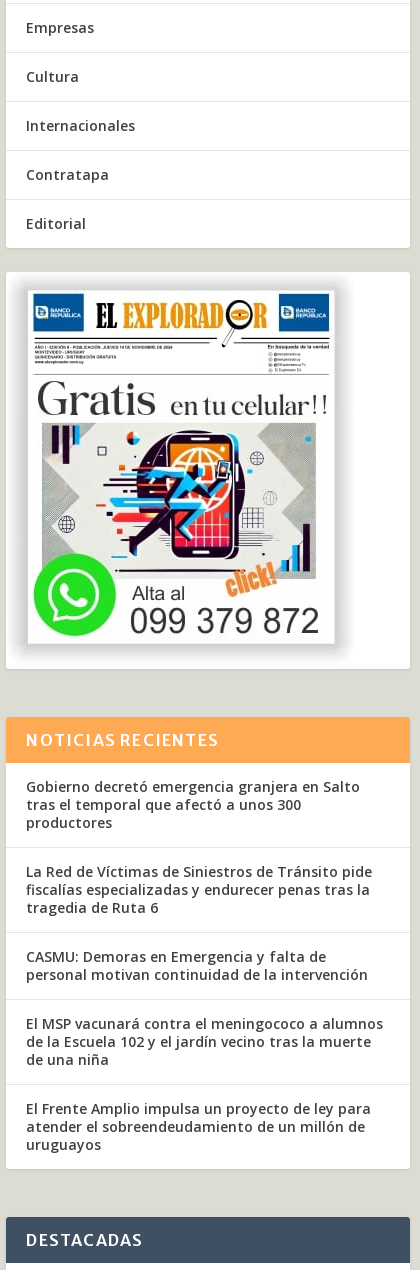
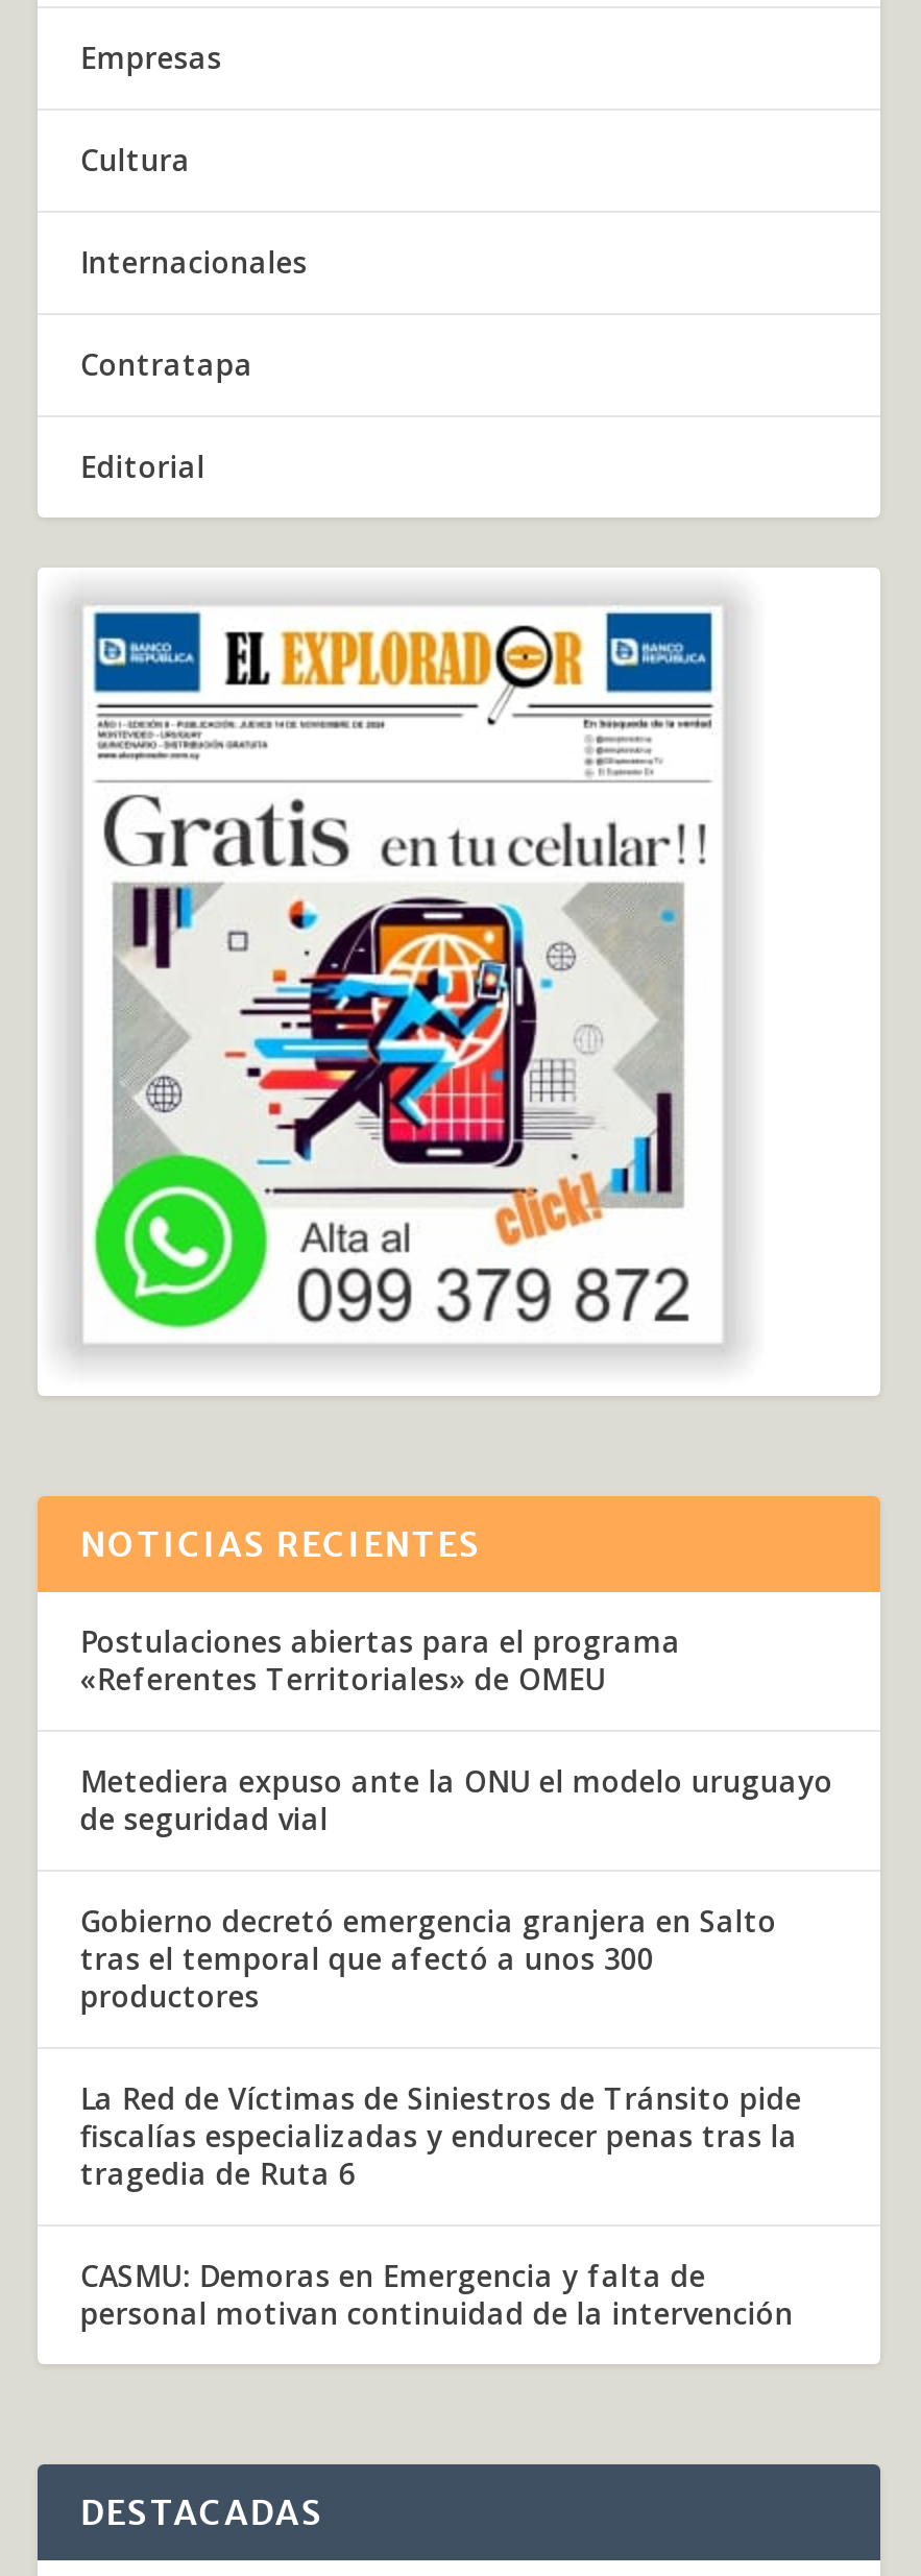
none -> [80,1620,833,1837] Postulaciones abiertas para el programa | «Referentes Territoriales» de OMEU | Metediera expuso ante la ONU el modelo uruguayo | de seguridad vial
moved [26,776,376,983] -> [80,1900,810,2332]: Gobierno decretó emergencia granjera en Salto | tras el temporal que afectó a unos 300 | productores | La Red de Víctimas de Siniestros de Tránsito pide | fiscalías especializadas y endurecer penas tras la | tragedia de Ruta 6 | CASMU: Demoras en Emergencia y falta de | personal motivan continuidad de la intervención
[26,1013,383,1153] El MSP vacunará contra el meningococo a alumnos | de la Escuela 102 y el jardín vecino tras la muerte | de una niña | El Frente Amplio impulsa un proyecto de ley para | atender el sobreendeudamiento de un millón de | uruguayos -> none

